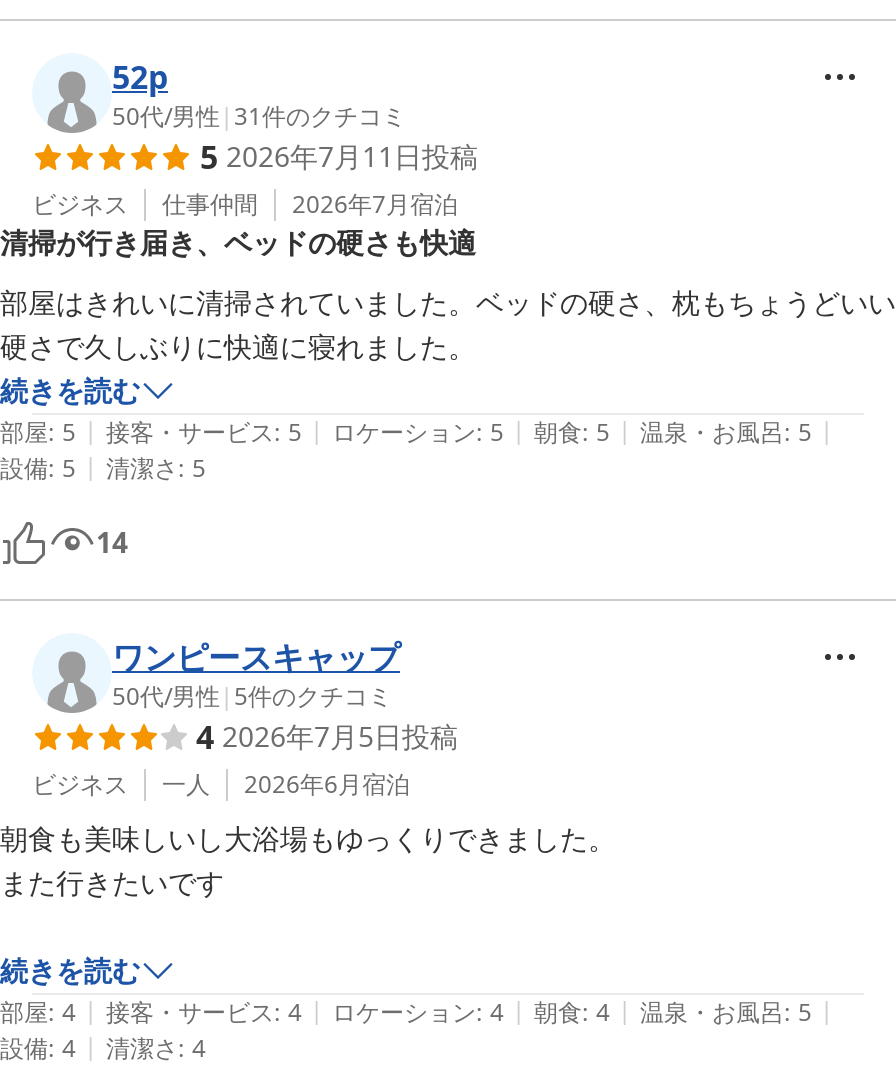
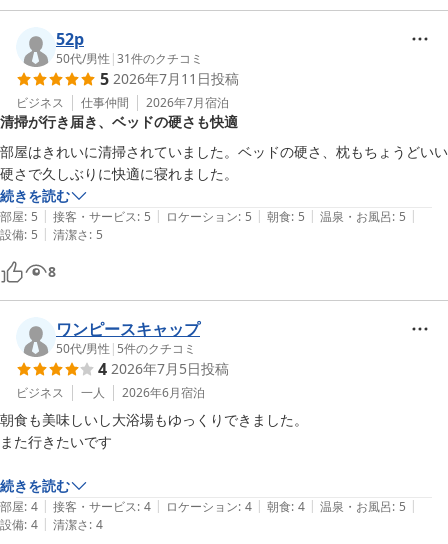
[96,523,128,561] 14 -> [48,262,56,281] 8

